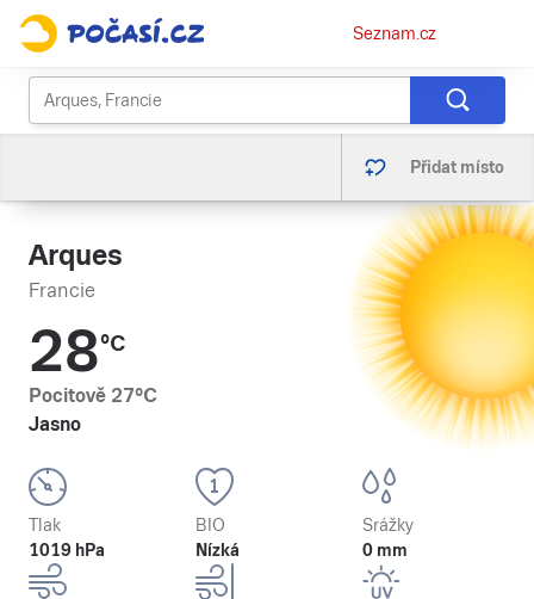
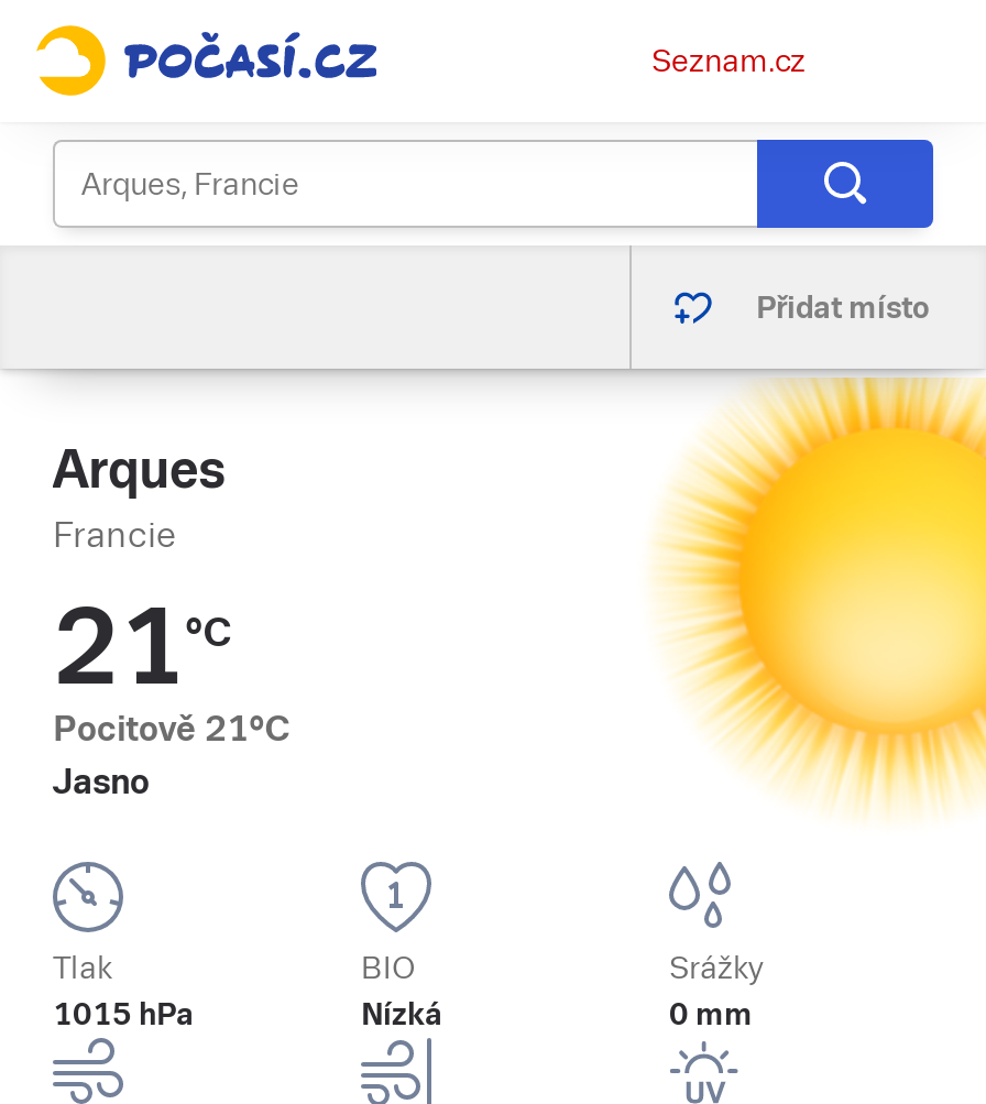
[29,319,125,384] 28°C -> [53,587,231,708] 21°C
[29,384,157,407] Pocitově 27°C -> [53,708,291,750] Pocitově 21°C
[29,541,105,560] 1019 hPa -> [53,996,194,1031] 1015 hPa

